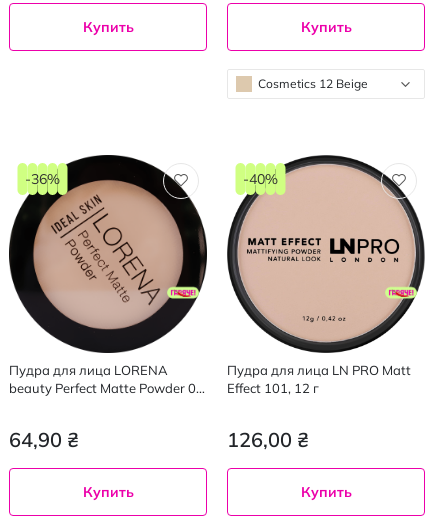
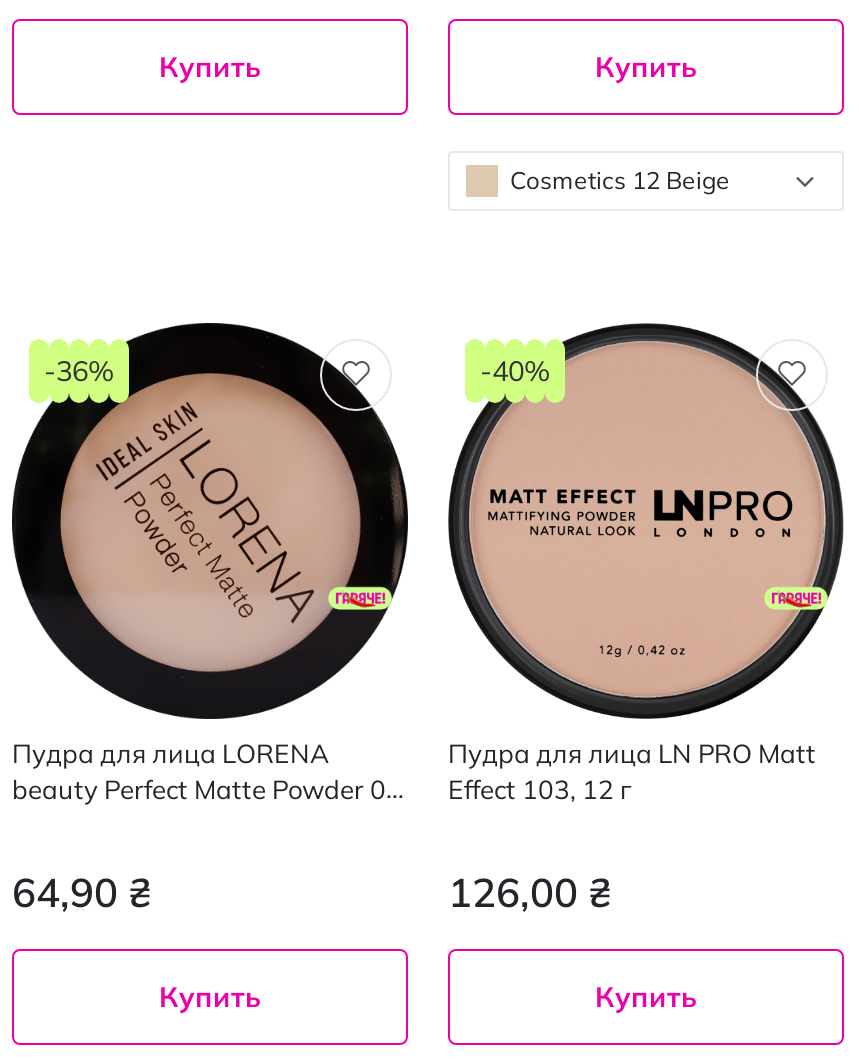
[227,379,319,395] Effect 101, 12 г -> [448,772,632,804] Effect 103, 12 г

